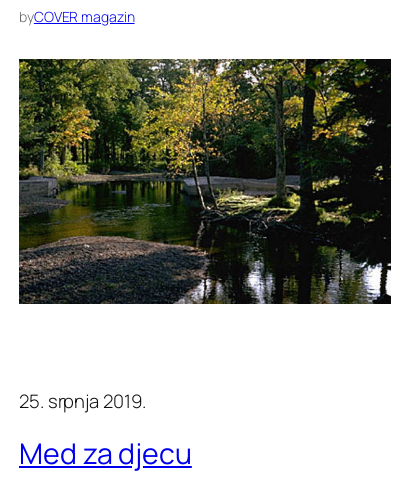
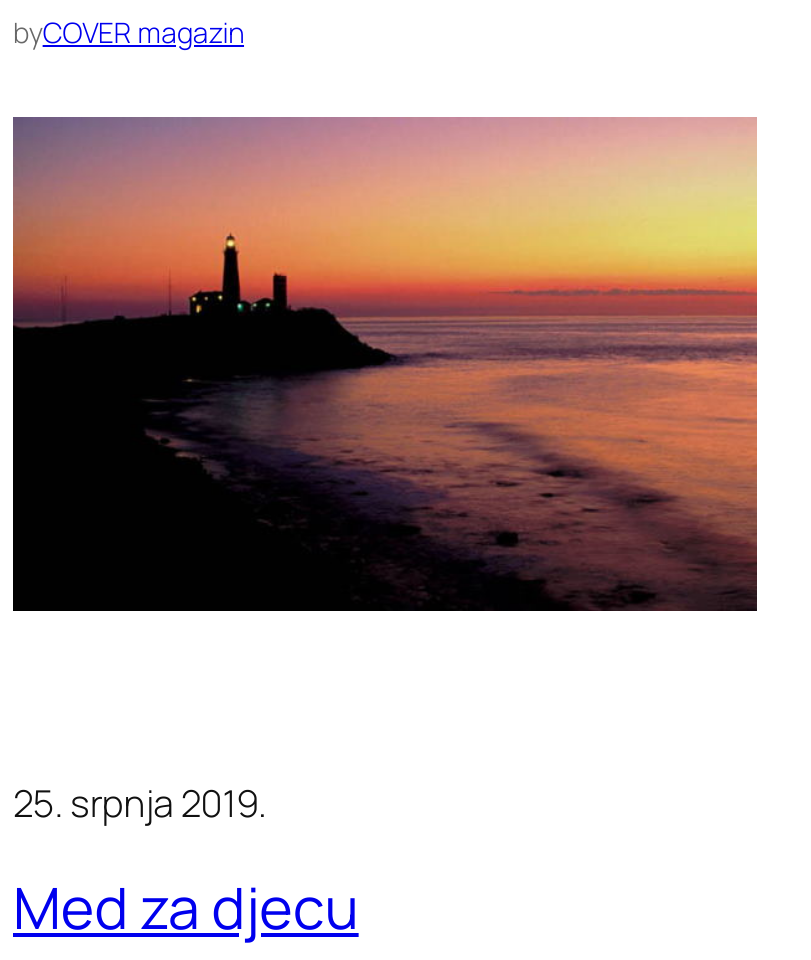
[18,58,392,305] [image] -> [11,115,759,613] [image]

